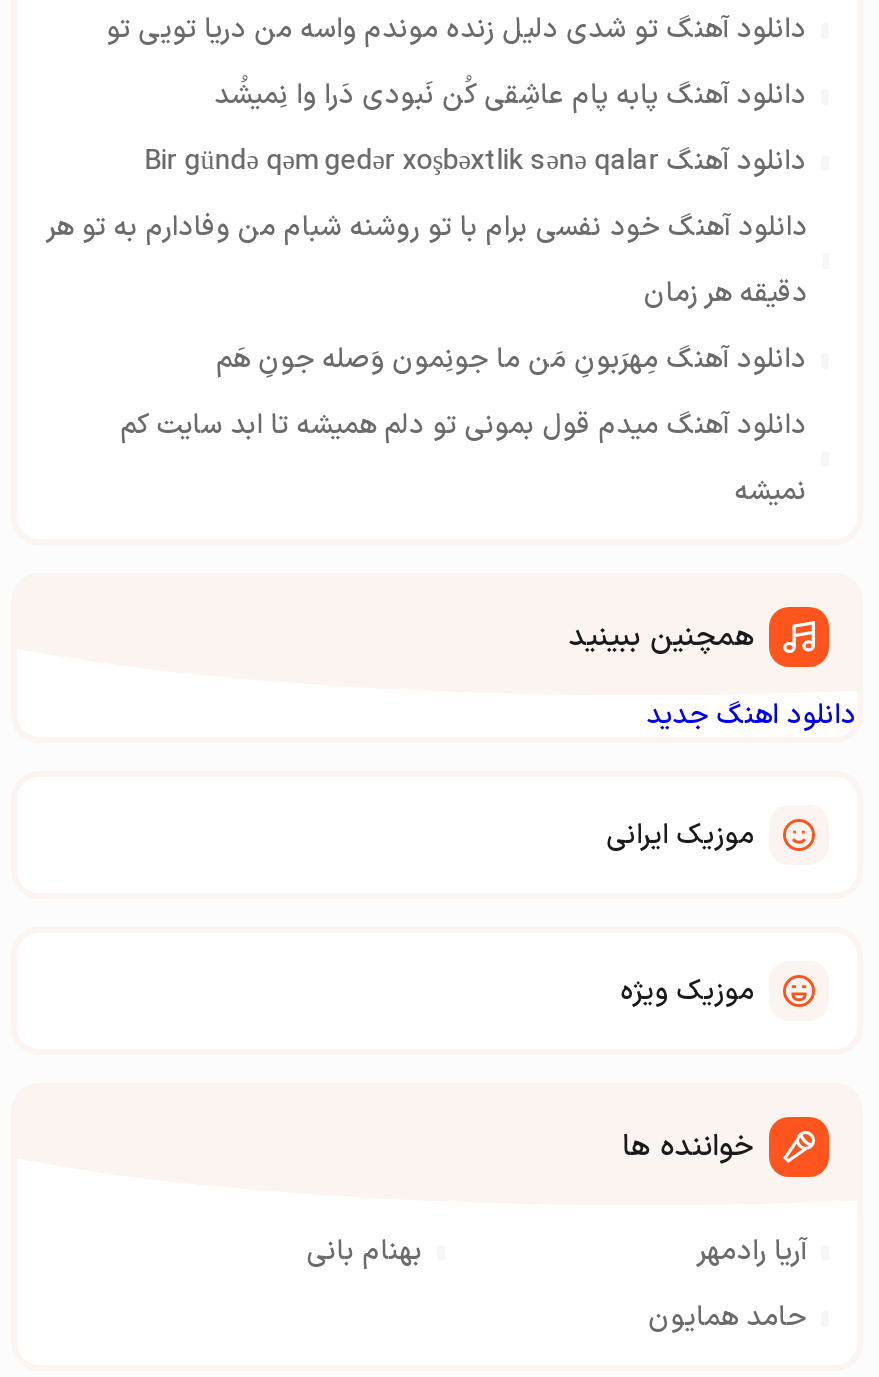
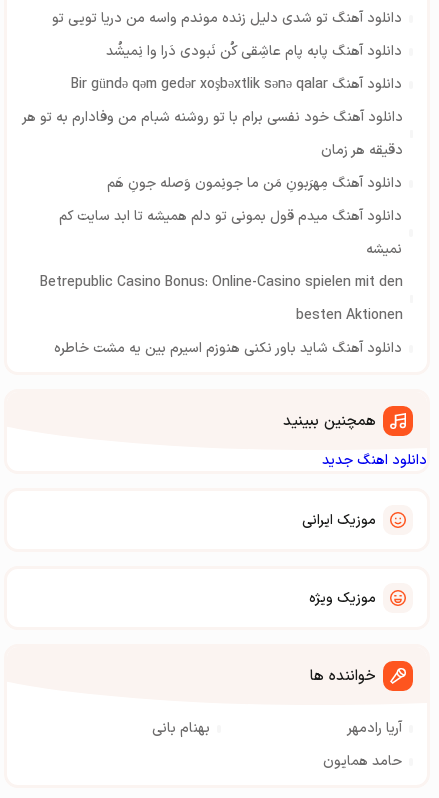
none -> [40,272,403,359] Betrepublic Casino Bonus: Online-Casino spielen mit den | besten Aktionen | دانلود آهنگ شاید باور نکنی هنوزم اسیرم بین یه مشت خاطره

